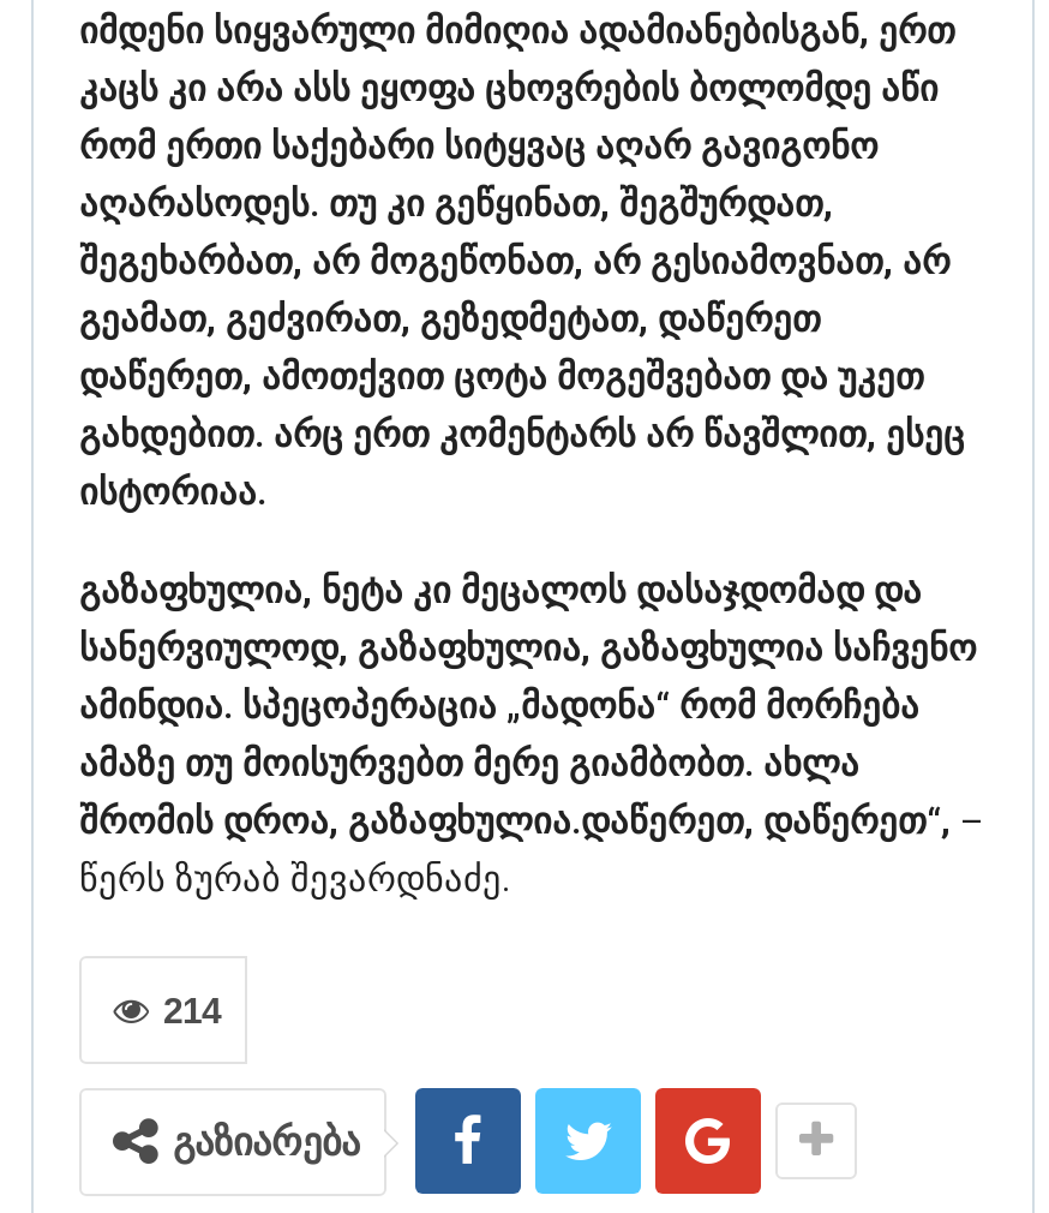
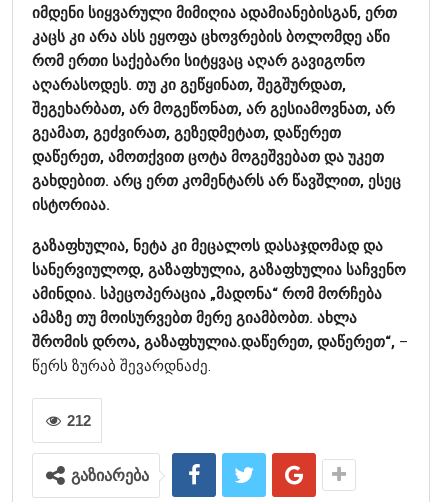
[163,990,221,1031] 214 -> [67,412,91,429] 212

